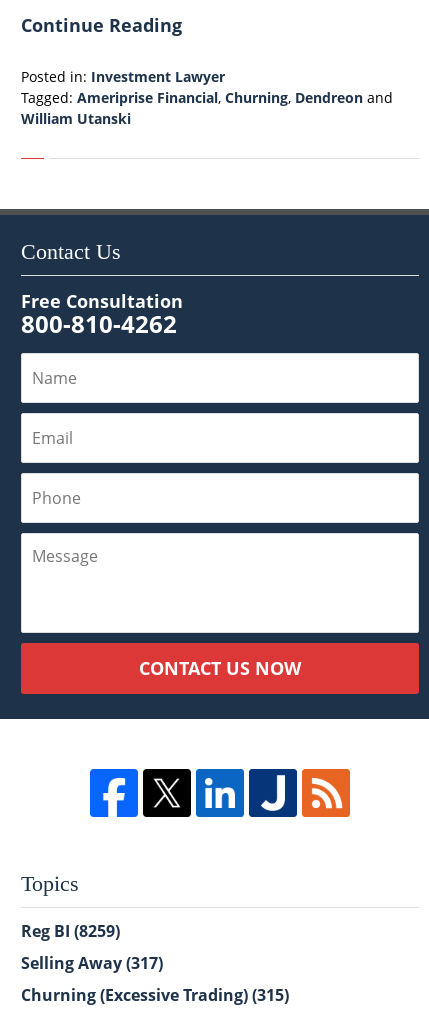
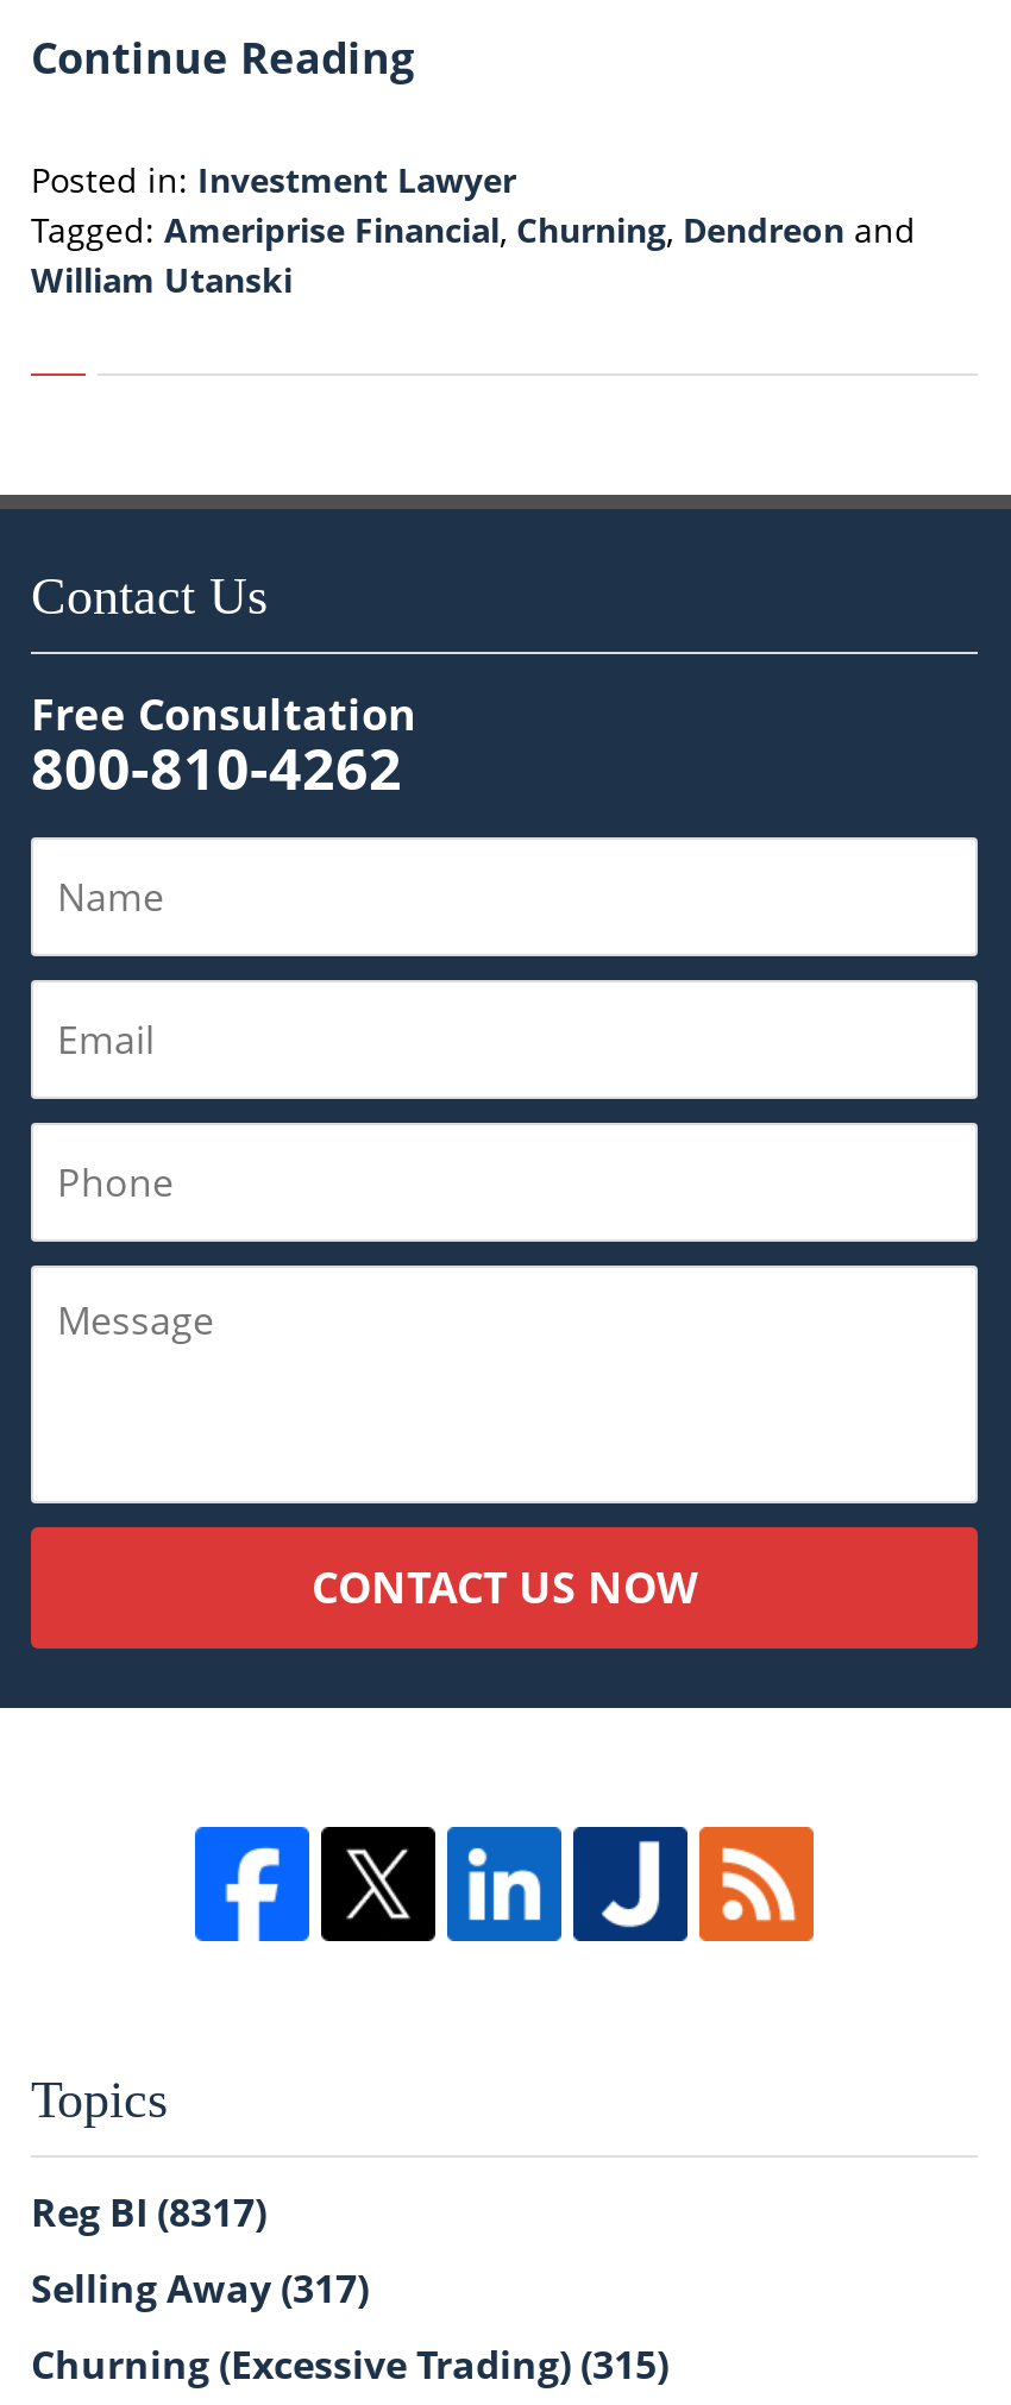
[21,920,120,942] Reg BI (8259) -> [31,2187,266,2239] Reg BI (8317)

